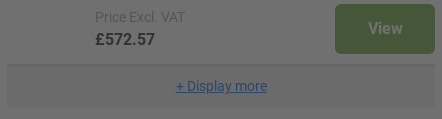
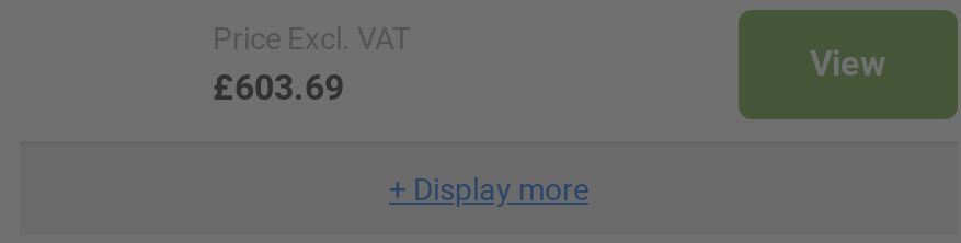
[95,29,155,48] £572.57 -> [213,66,344,107] £603.69

